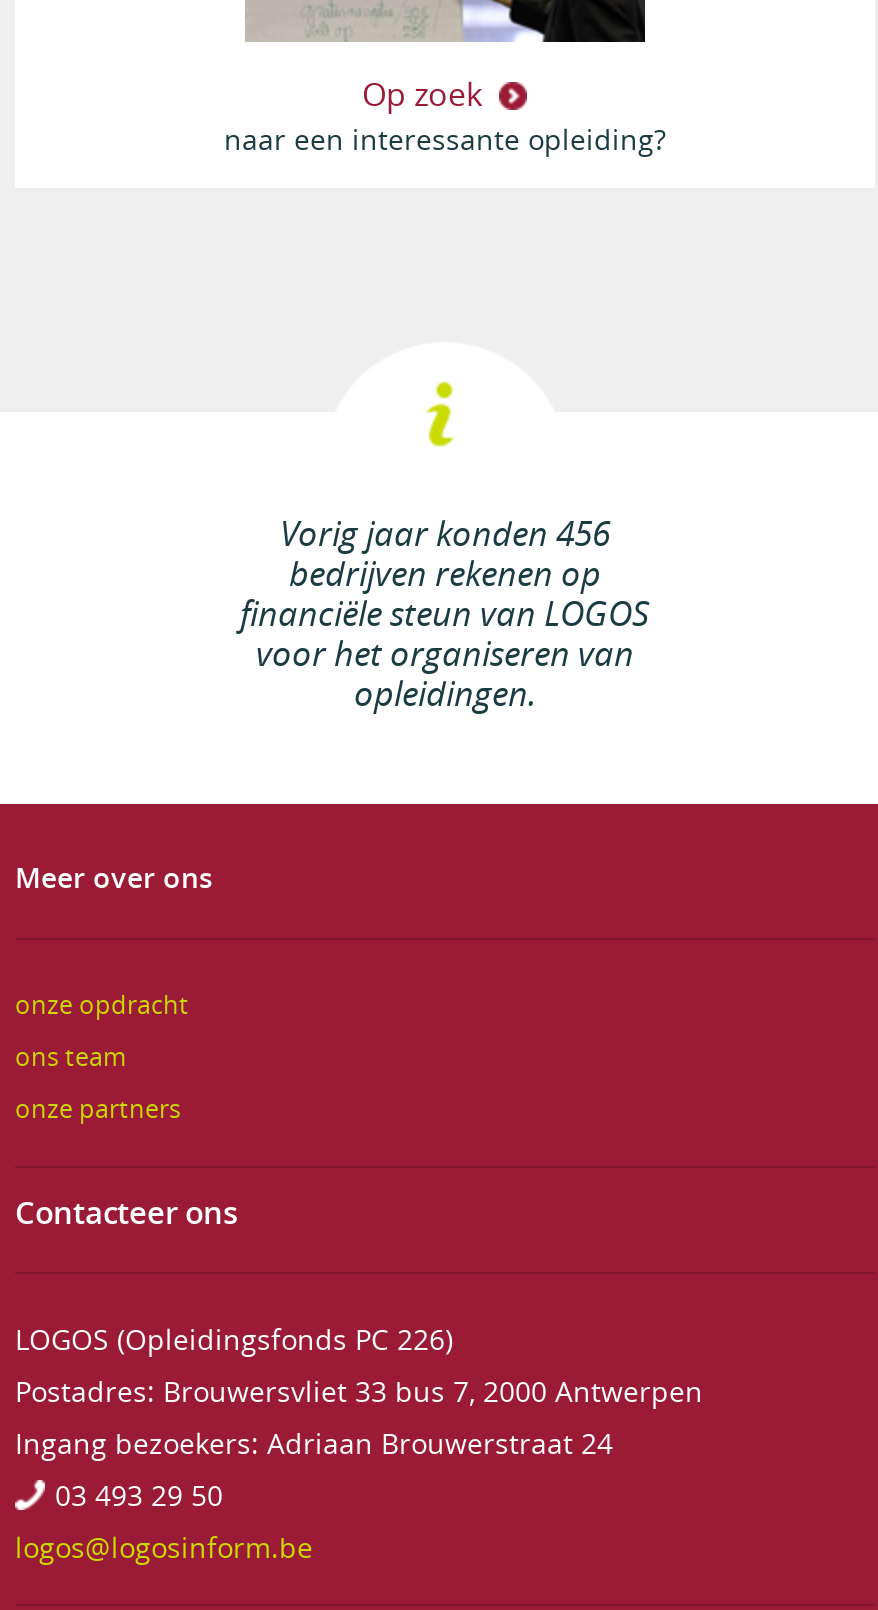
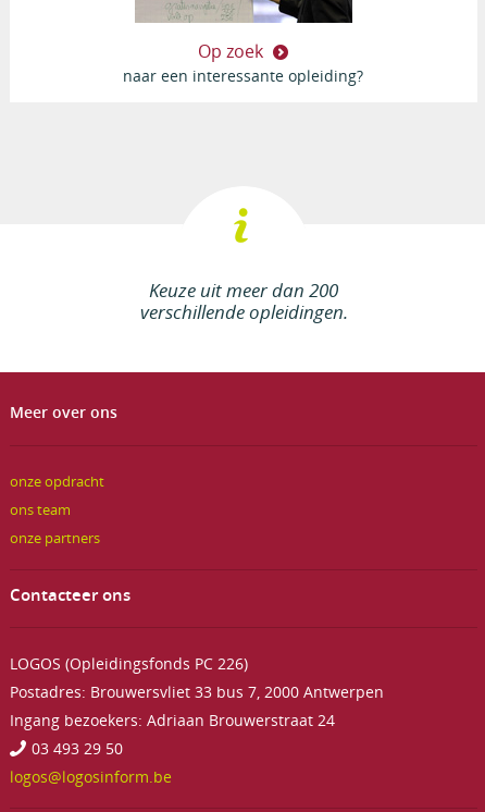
[240,510,650,716] Vorig jaar konden 456 | bedrijven rekenen op | financiële steun van LOGOS | voor het organiseren van | opleidingen. -> [140,278,347,325] Keuze uit meer dan 200 | verschillende opleidingen.

